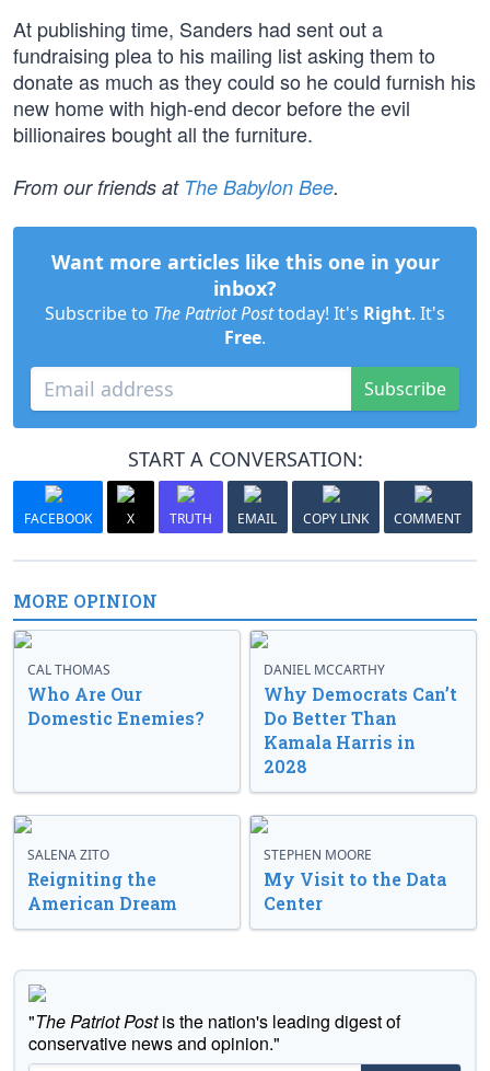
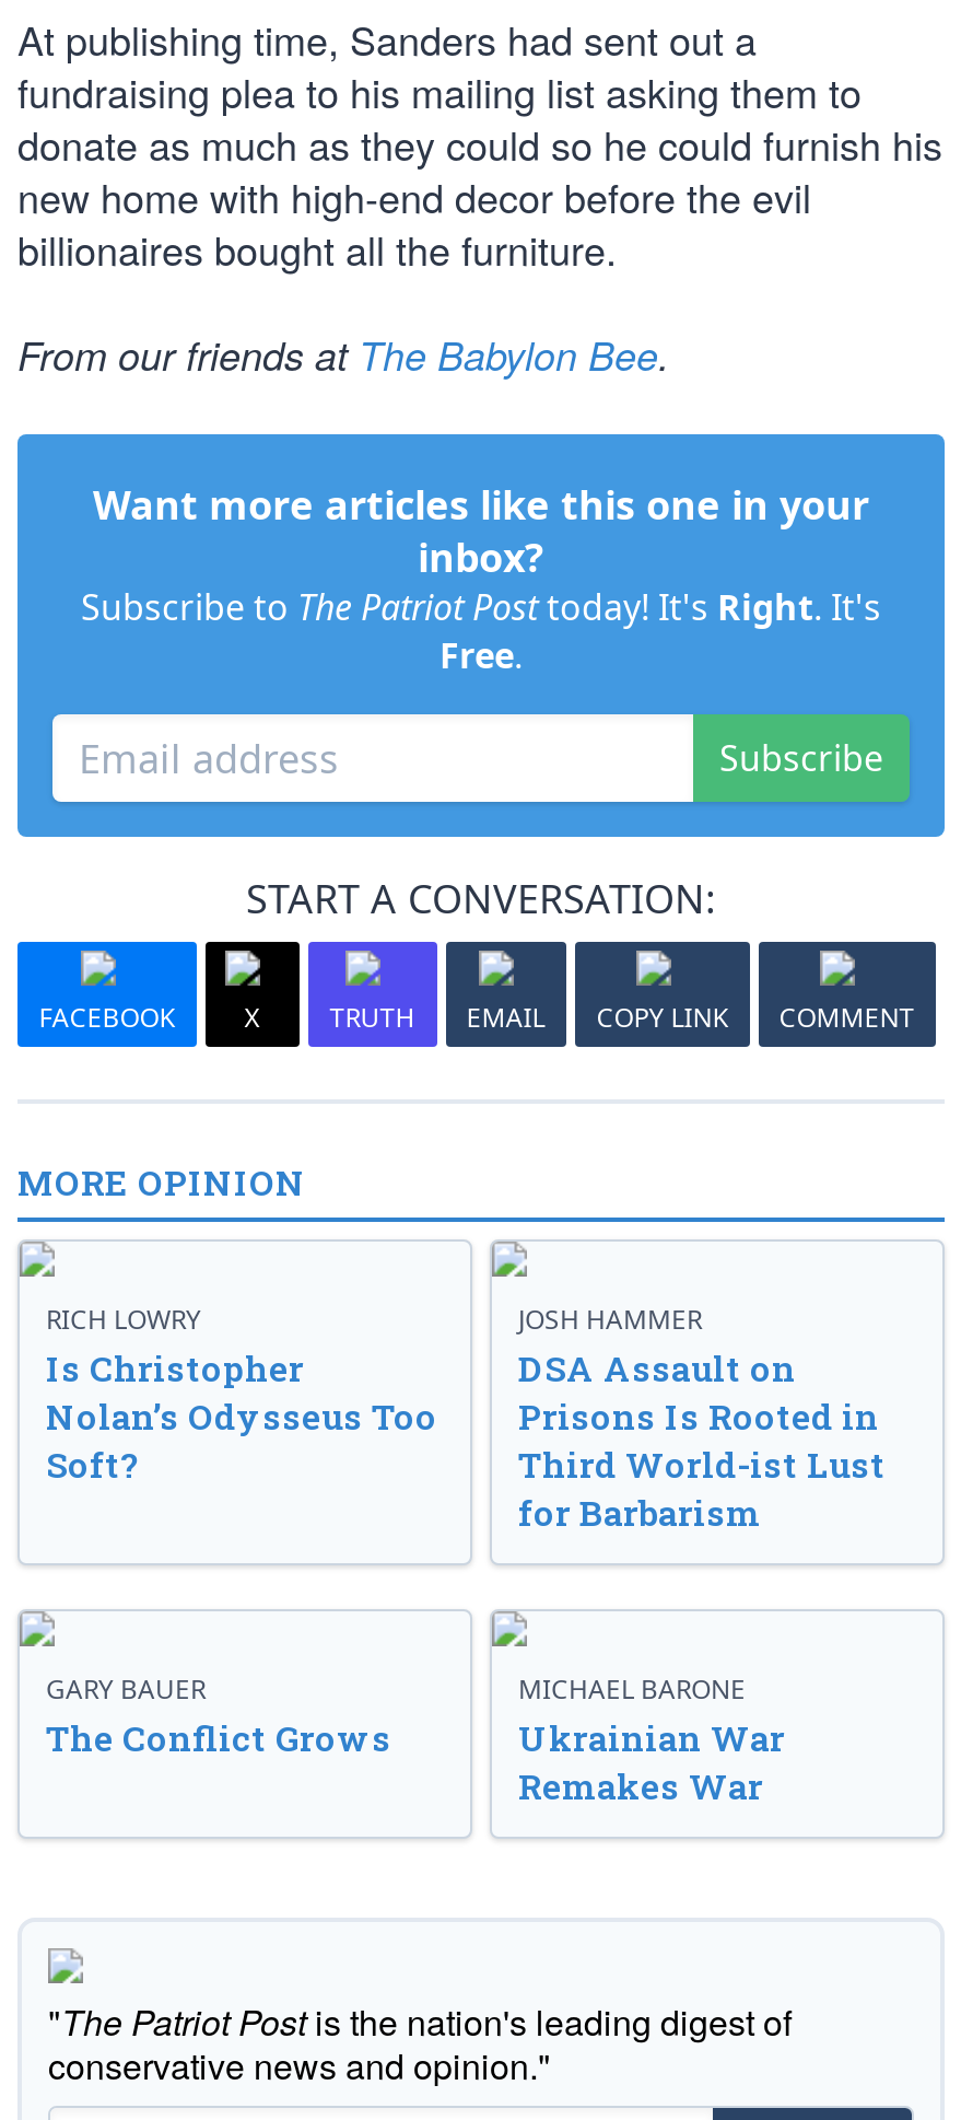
[27,660,205,729] CAL THOMAS | Who Are Our | Domestic Enemies? -> [46,1301,437,1487] RICH LOWRY | Is Christopher | Nolan’s Odysseus Too | Soft?
[264,660,457,778] DANIEL MCCARTHY | Why Democrats Can’t | Do Better Than | Kamala Harris in | 2028 -> [518,1301,886,1535] JOSH HAMMER | DSA Assault on | Prisons Is Rooted in | Third World-ist Lust | for Barbarism
[27,845,177,914] SALENA ZITO | Reigniting the | American Dream -> [46,1670,391,1760] GARY BAUER | The Conflict Grows
[264,845,446,914] STEPHEN MOORE | My Visit to the Data | Center -> [518,1670,785,1808] MICHAEL BARONE | Ukrainian War | Remakes War

